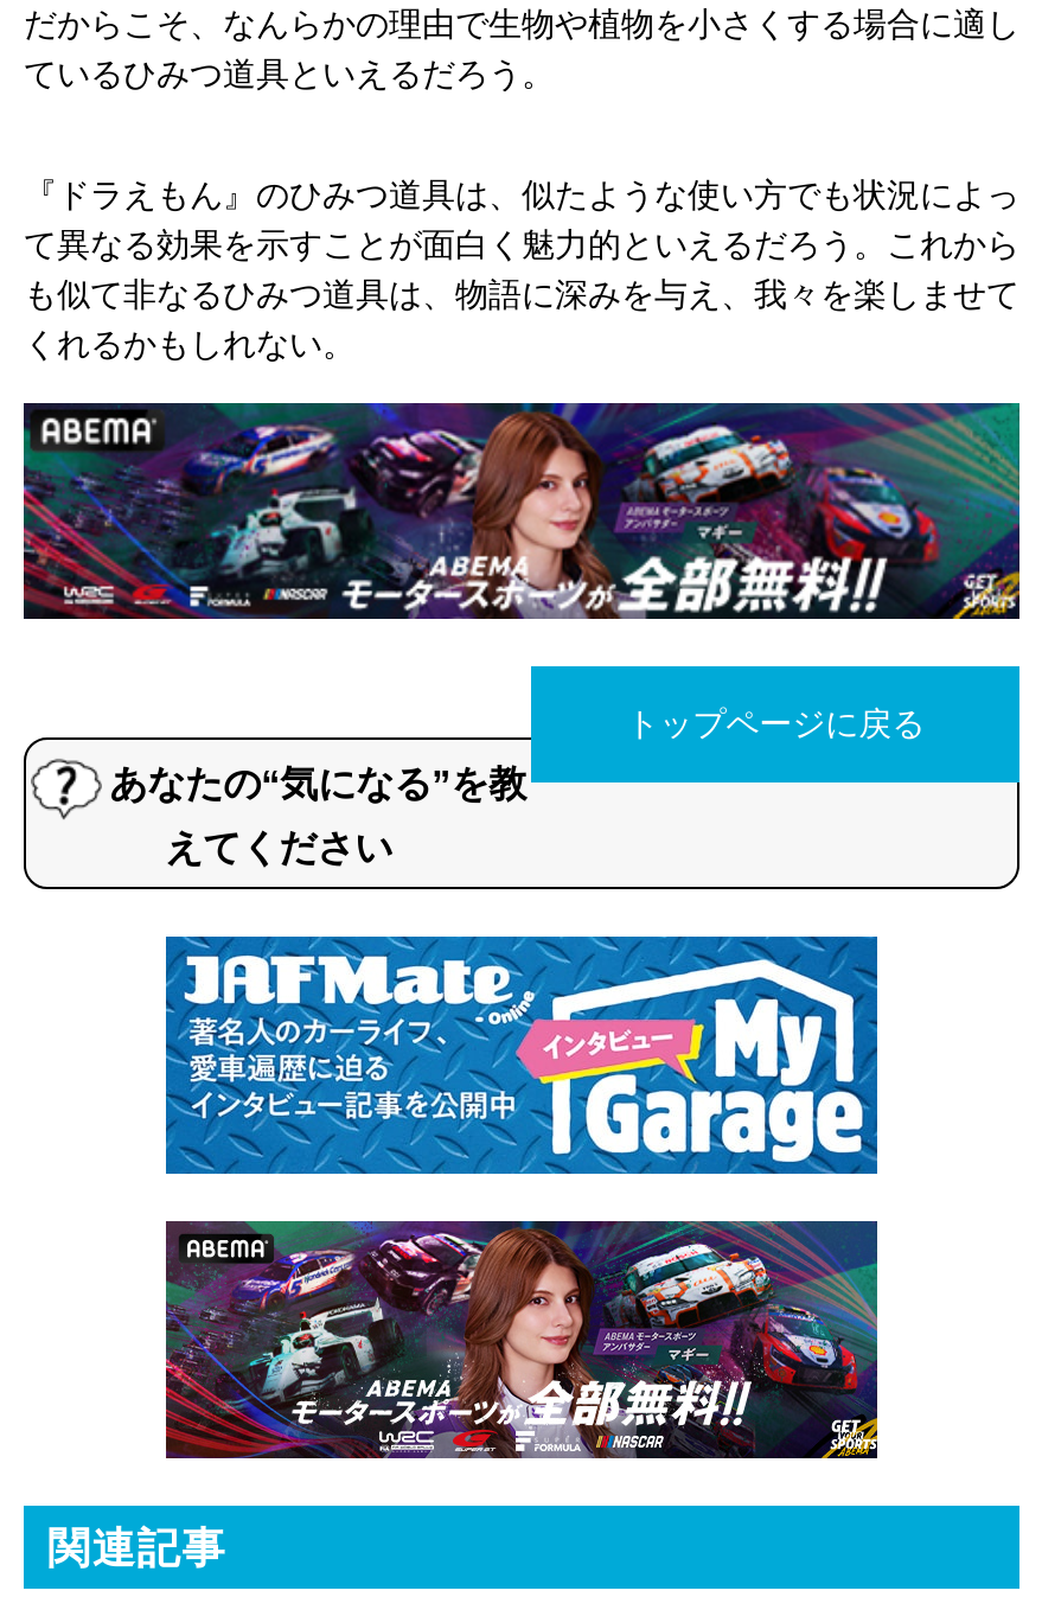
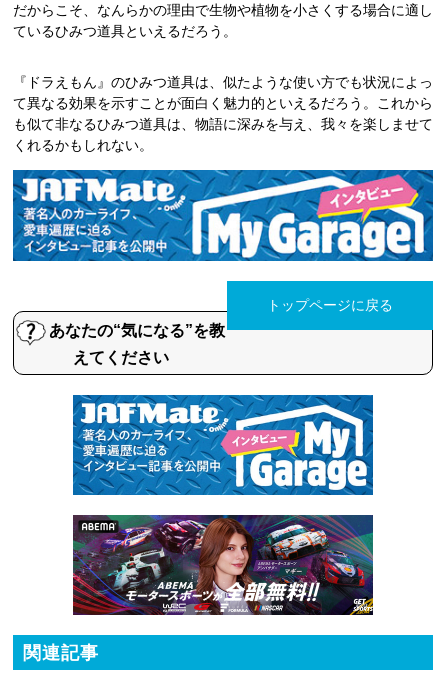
[21,401,1022,621] [image] -> [12,169,434,262] [image]

